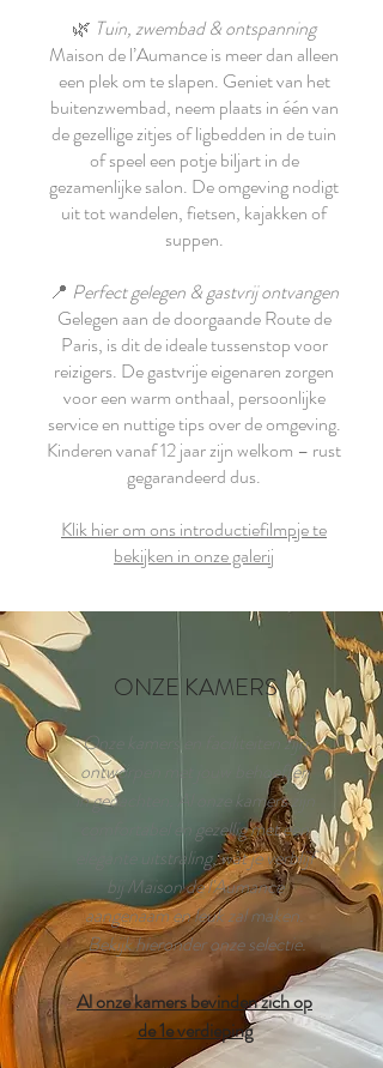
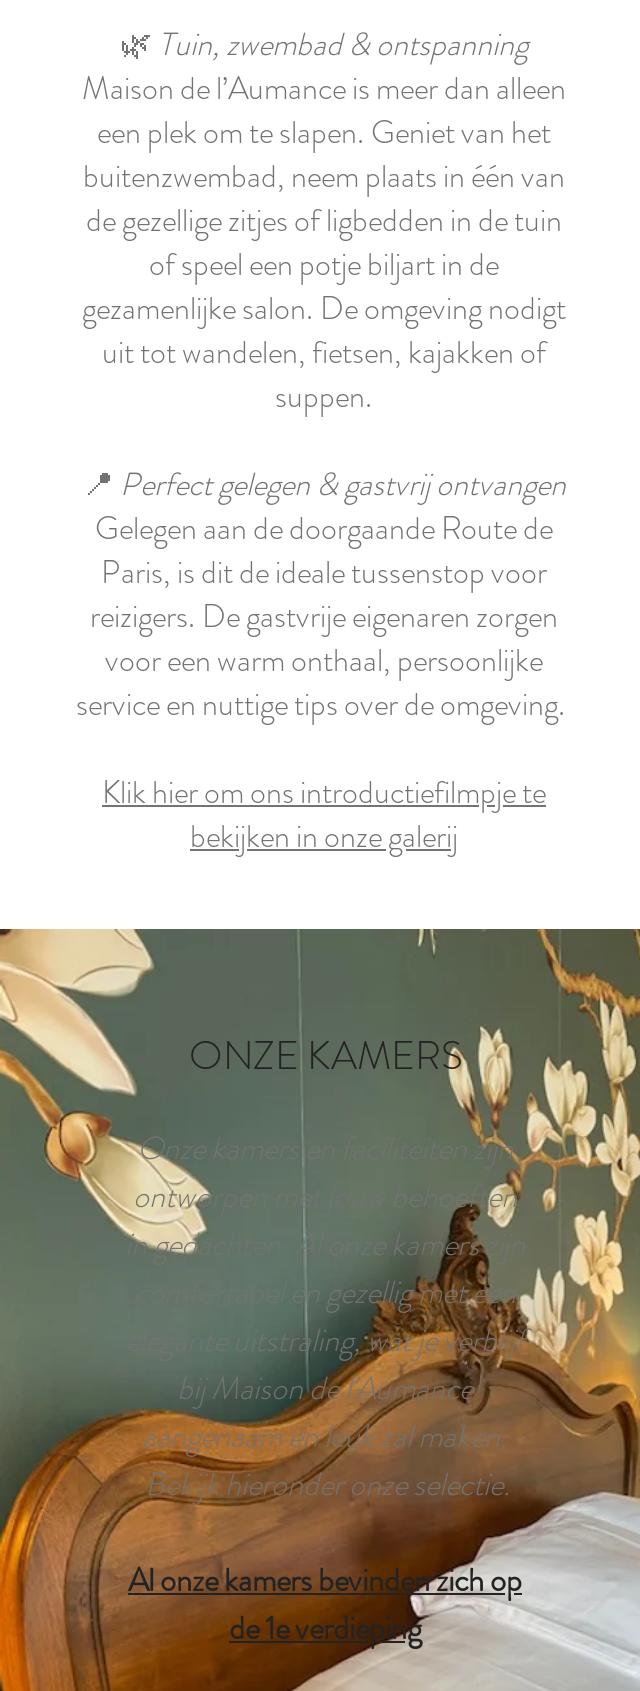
[47,436,341,490] Kinderen vanaf 12 jaar zijn welkom – rust | gegarandeerd dus. -> none

